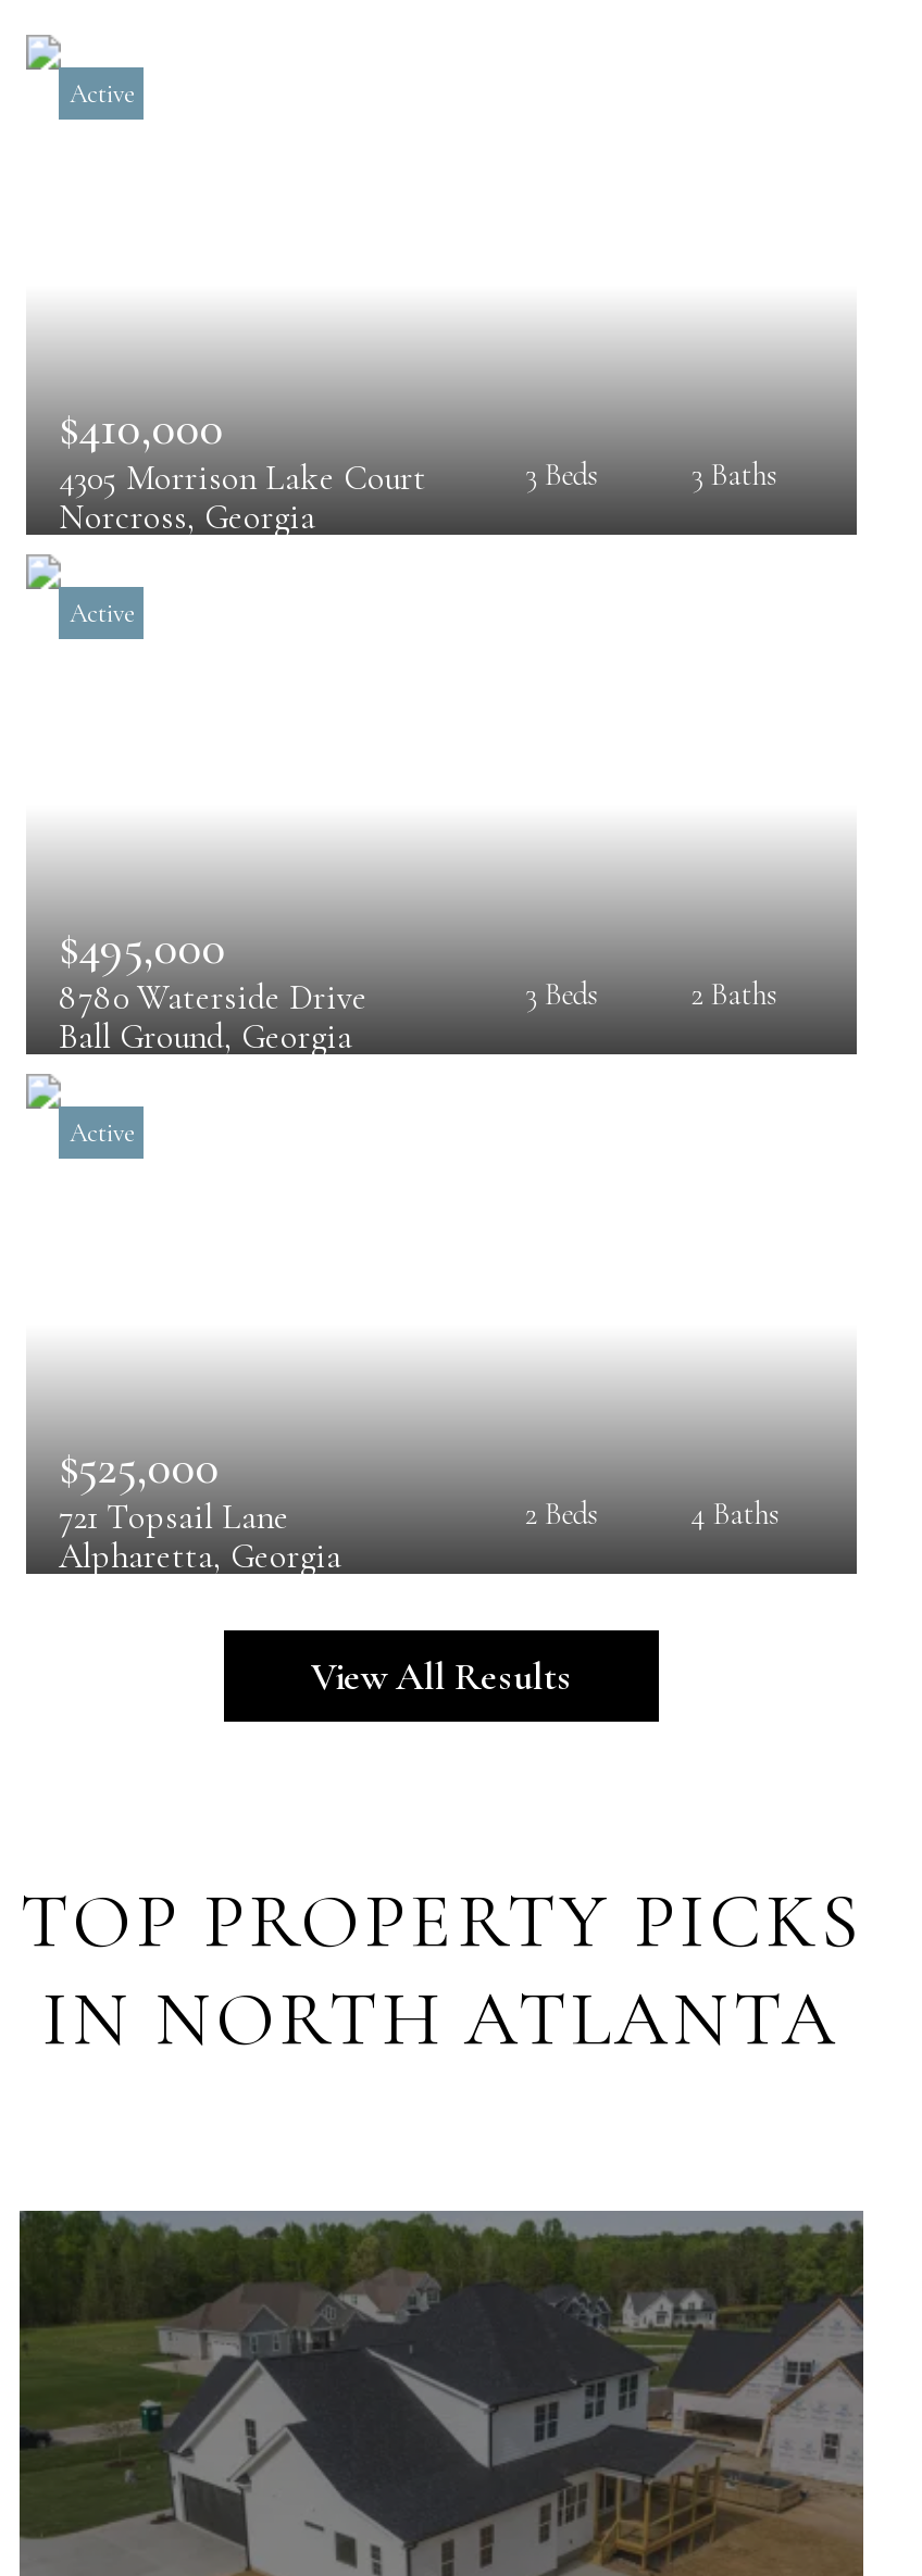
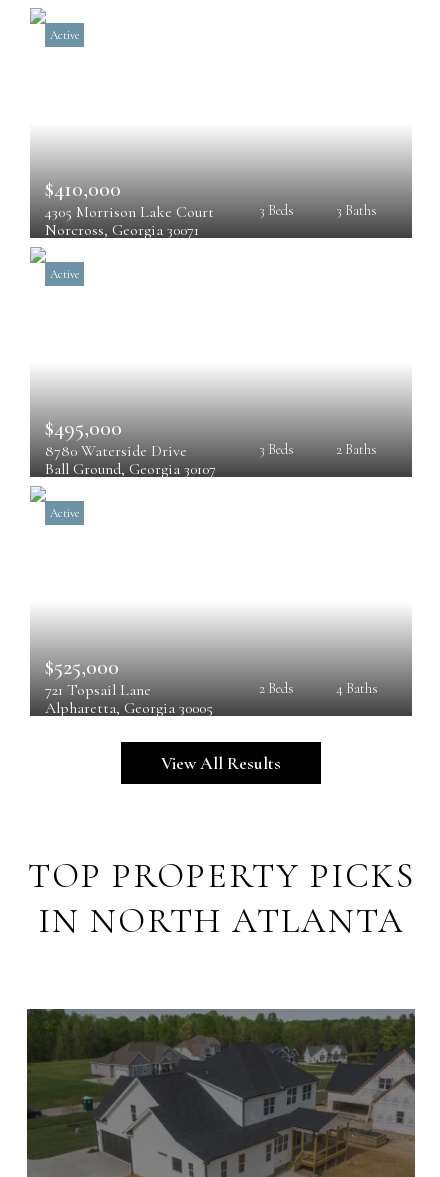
[59,495,315,539] Norcross, Georgia -> [45,220,199,240] Norcross, Georgia 30071
[59,1015,352,1058] Ball Ground, Georgia -> [45,459,216,479] Ball Ground, Georgia 30107
[59,1534,341,1578] Alpharetta, Georgia -> [45,698,213,718] Alpharetta, Georgia 30005

